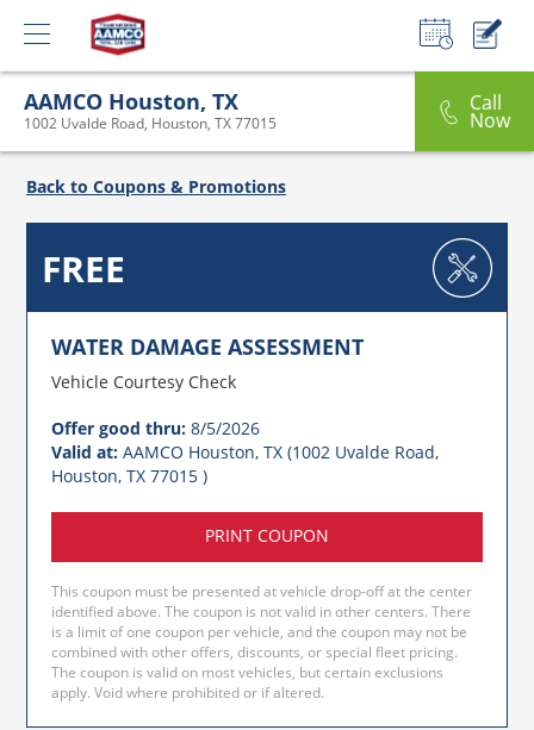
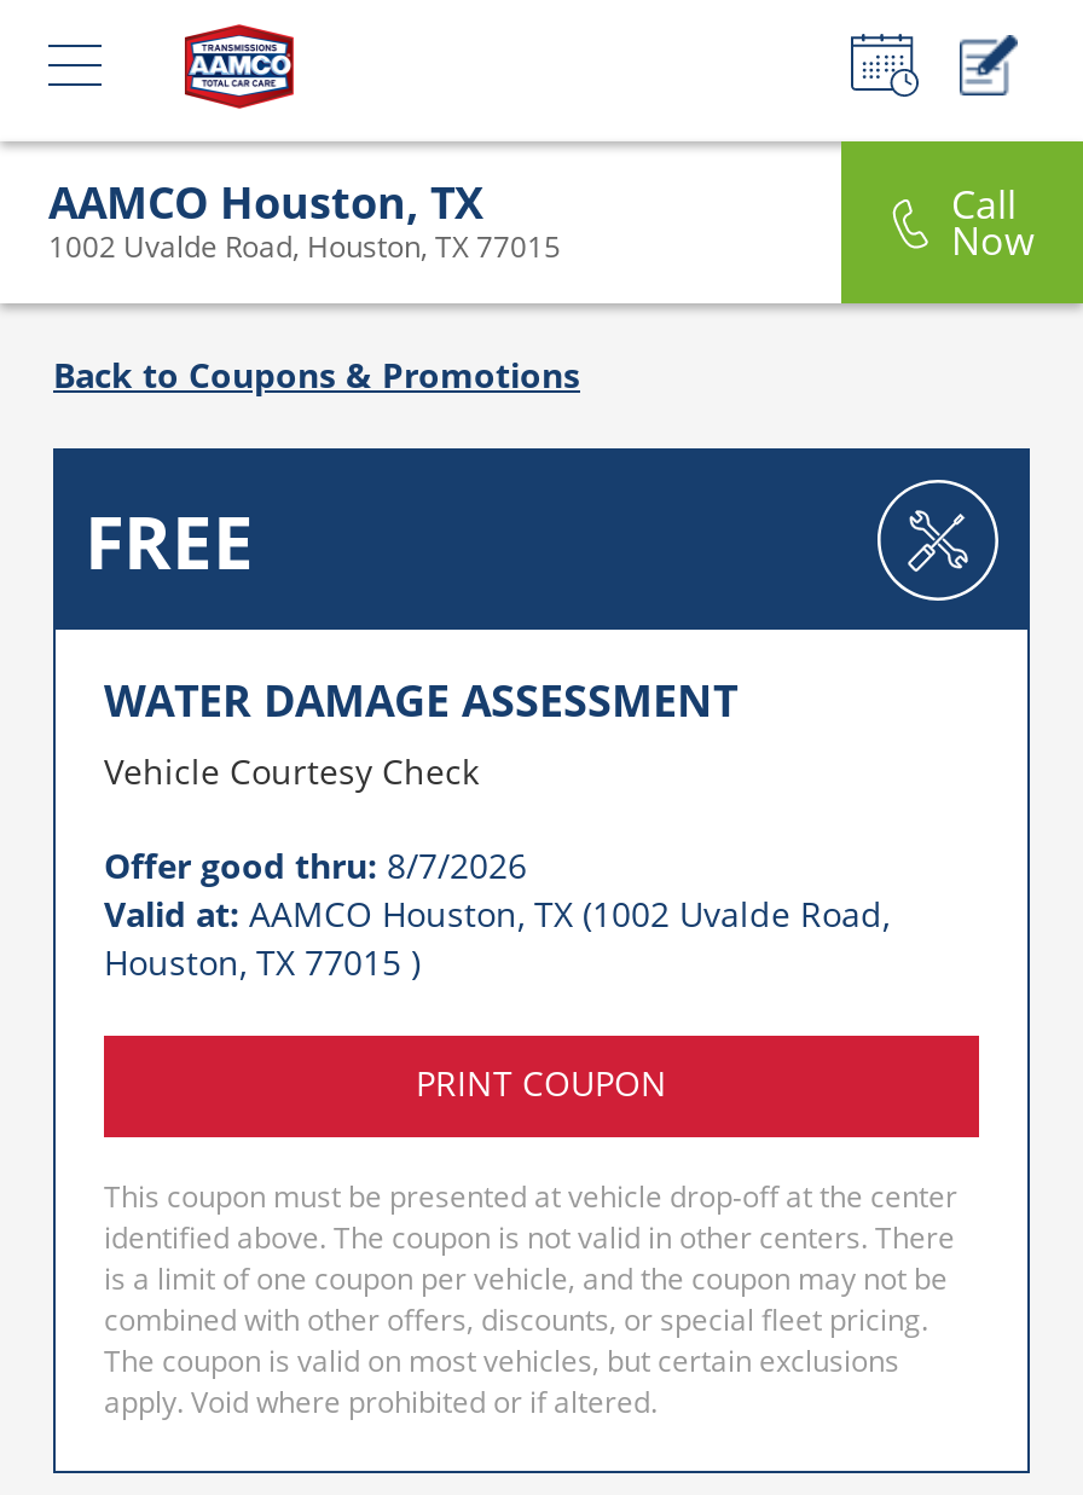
[51,417,260,439] Offer good thru: 8/5/2026 -> [104,842,527,888] Offer good thru: 8/7/2026

